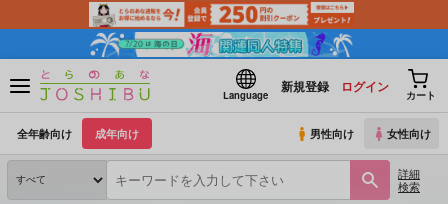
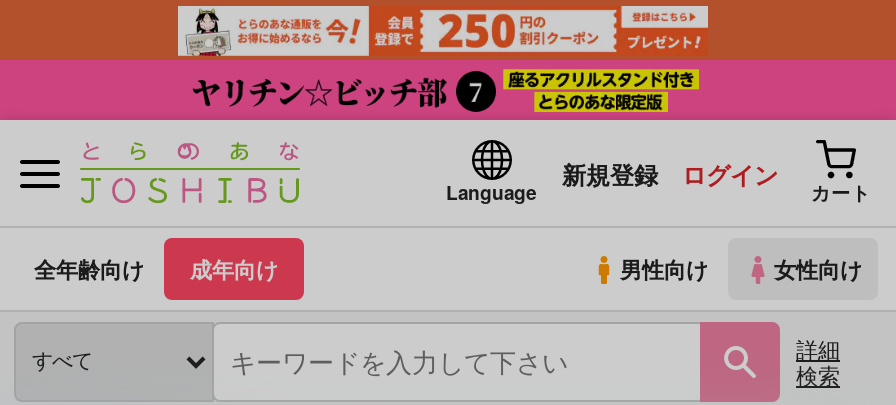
[3,28,445,60] [image] -> [6,58,890,122] [image]

